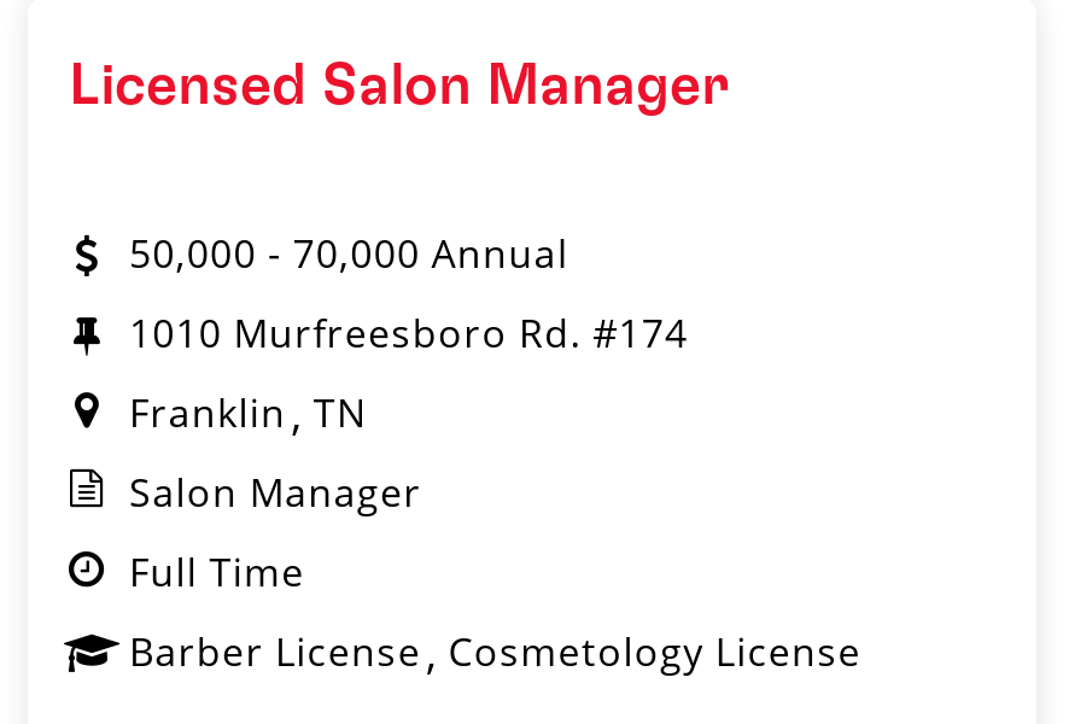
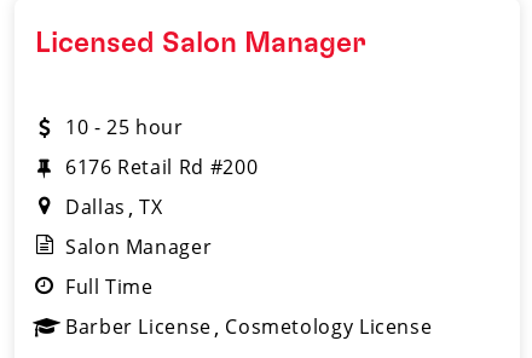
[129,227,569,280] 50,000 - 70,000 Annual -> [65,114,183,140] 10 - 25 hour
[129,306,688,360] 1010 Murfreesboro Rd. #174 -> [65,154,258,180] 6176 Retail Rd #200
[129,386,367,439] Franklin TN -> [65,194,163,220] Dallas TX

